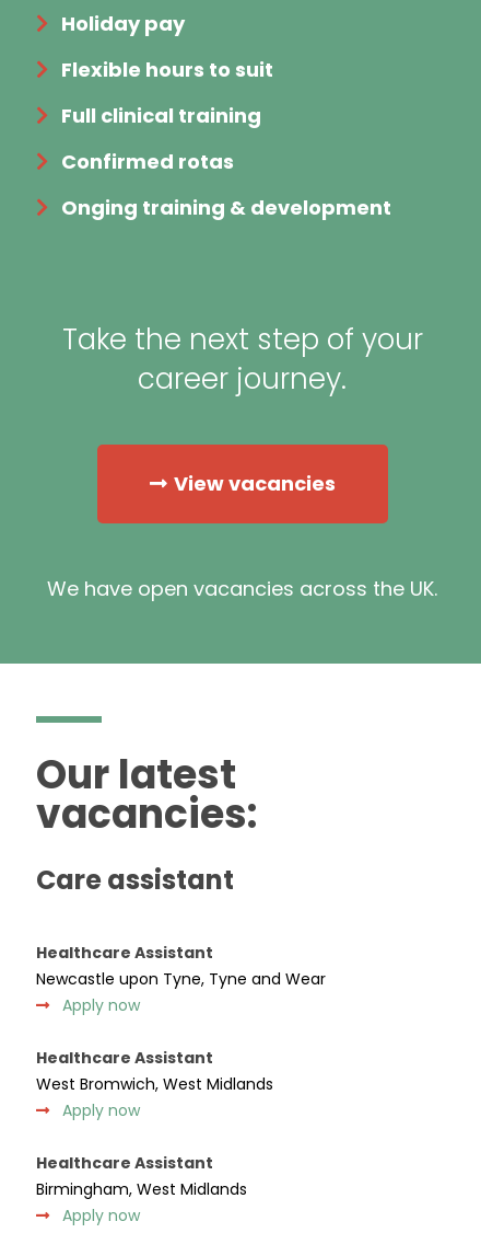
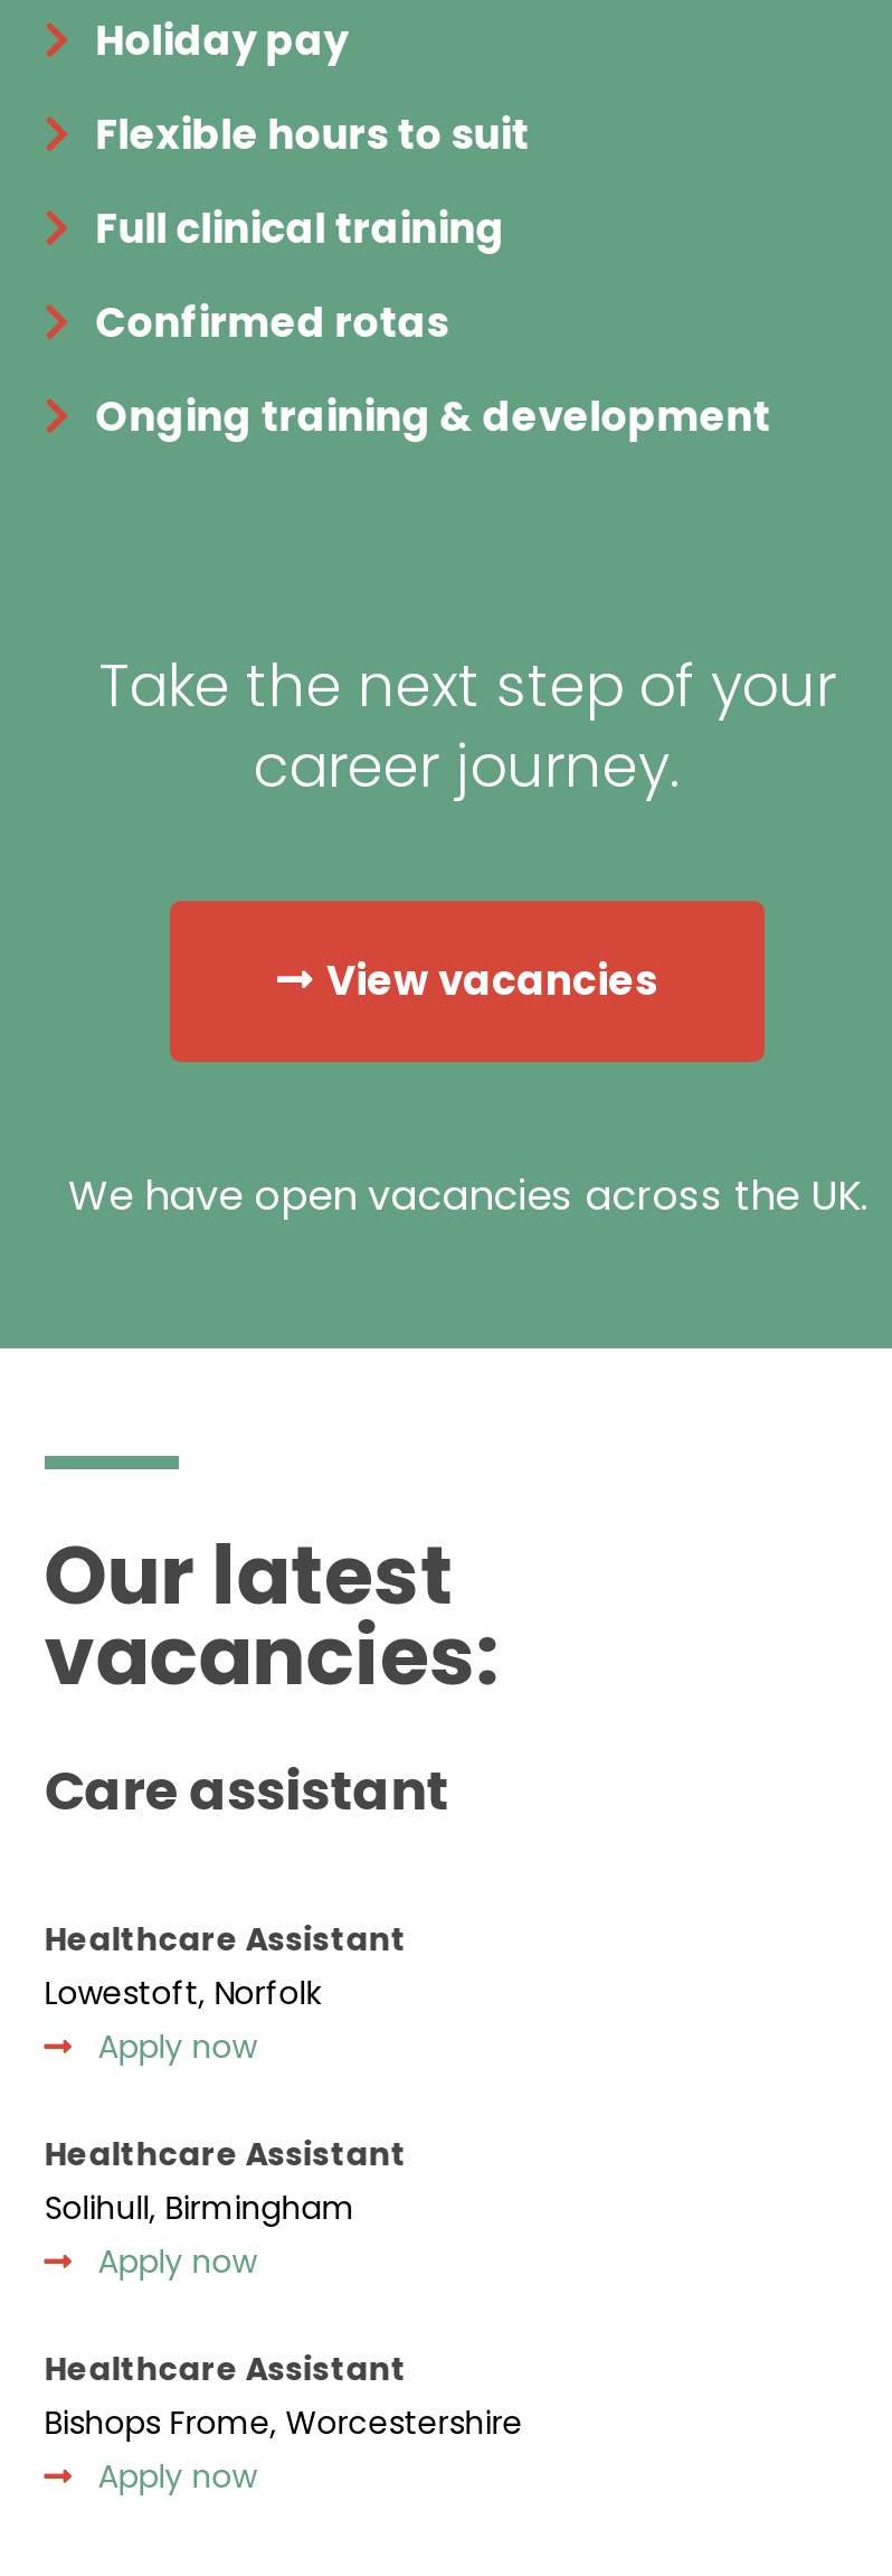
[36,968,326,990] Newcastle upon Tyne, Tyne and Wear -> [44,1971,321,2015] Lowestoft, Norfolk
[36,1073,273,1095] West Bromwich, West Midlands -> [44,2185,355,2230] Solihull, Birmingham
[36,1178,247,1200] Birmingham, West Midlands -> [44,2400,523,2445] Bishops Frome, Worcestershire

